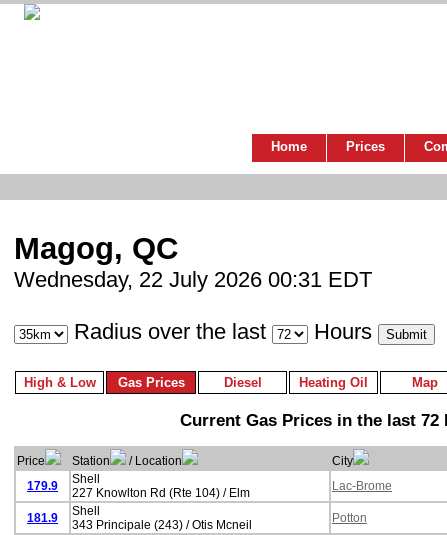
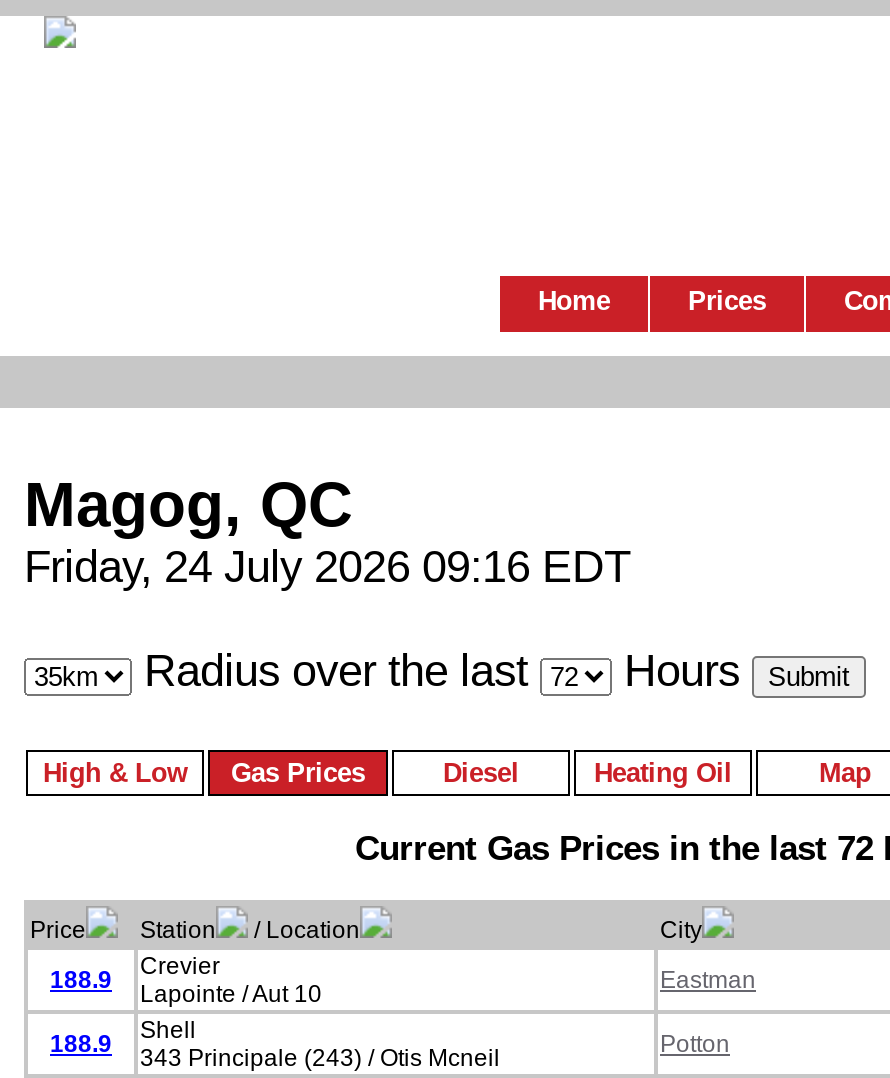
[14,267,372,292] Wednesday, 22 July 2026 00:31 EDT -> [24,542,630,592] Friday, 24 July 2026 09:16 EDT
[27,472,392,500] 179.9 | Shell | 227 Knowlton Rd (Rte 104) / Elm | Lac-Brome -> [50,952,756,1008] 188.9 | Crevier | Lapointe / Aut 10 | Eastman
[27,504,252,532] 181.9 Shell 343 Principale (243) / Otis Mcneil -> [50,1016,500,1072] 188.9 Shell 343 Principale (243) / Otis Mcneil

